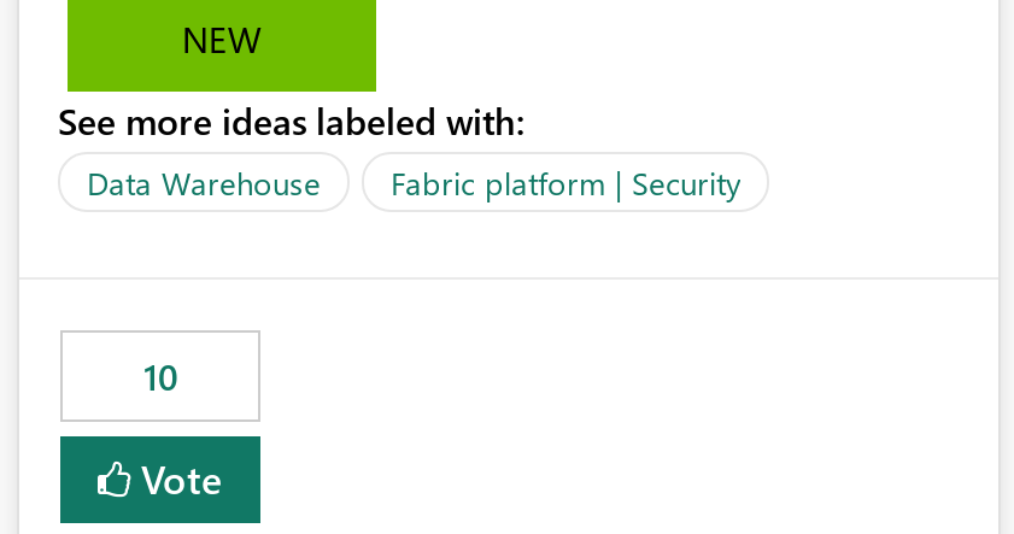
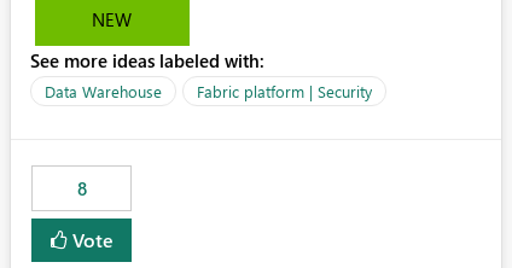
[143,353,177,401] 10 -> [77,177,86,201] 8

